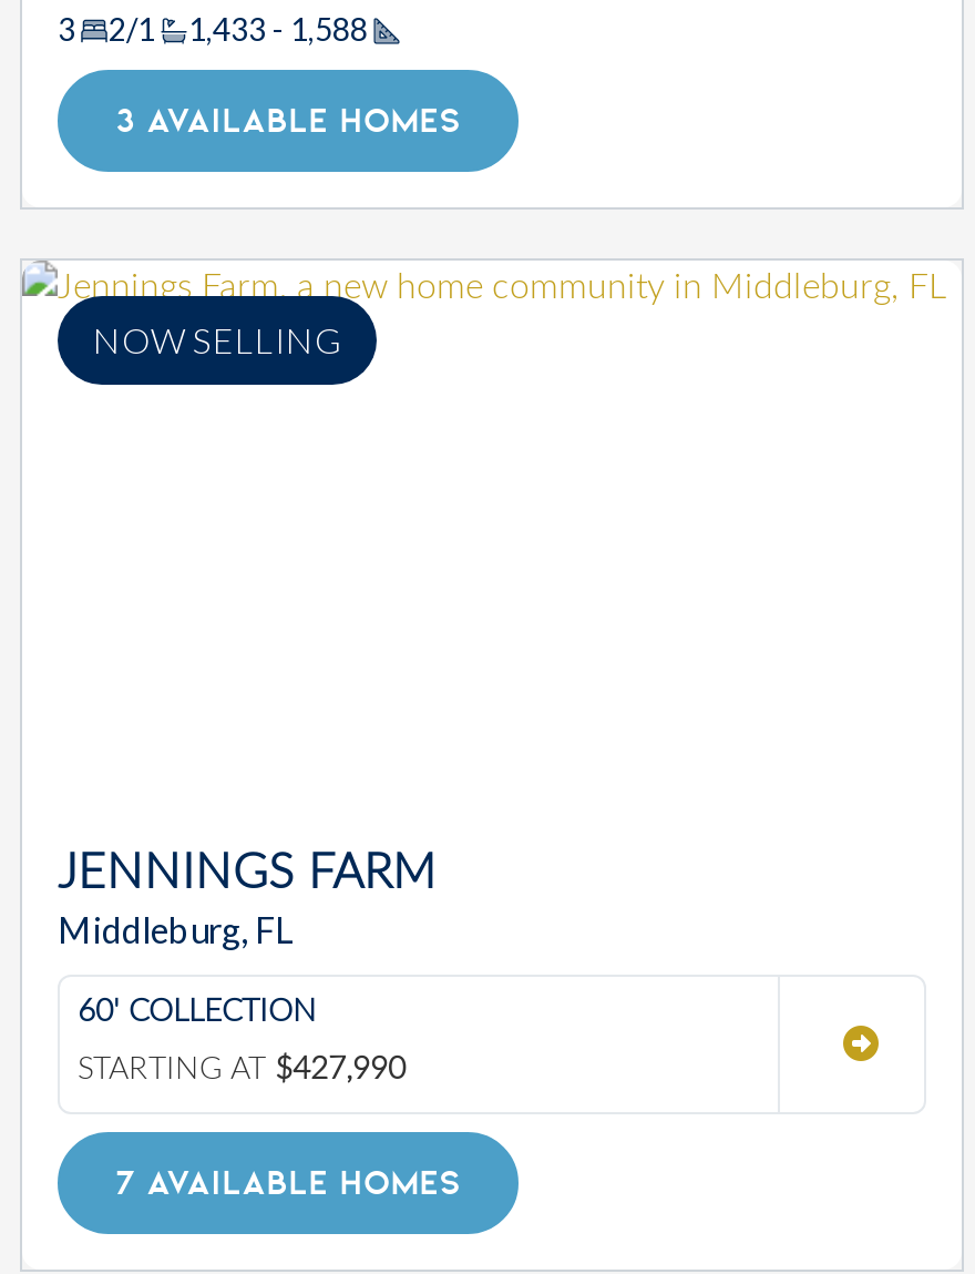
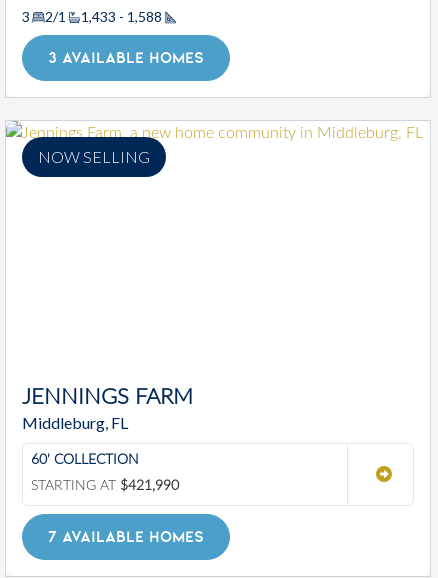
[78,1054,406,1085] STARTING AT $427,990 -> [31,479,179,493] STARTING AT $421,990

